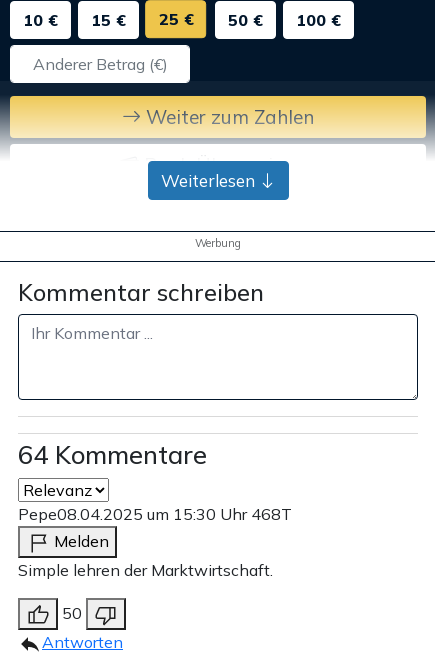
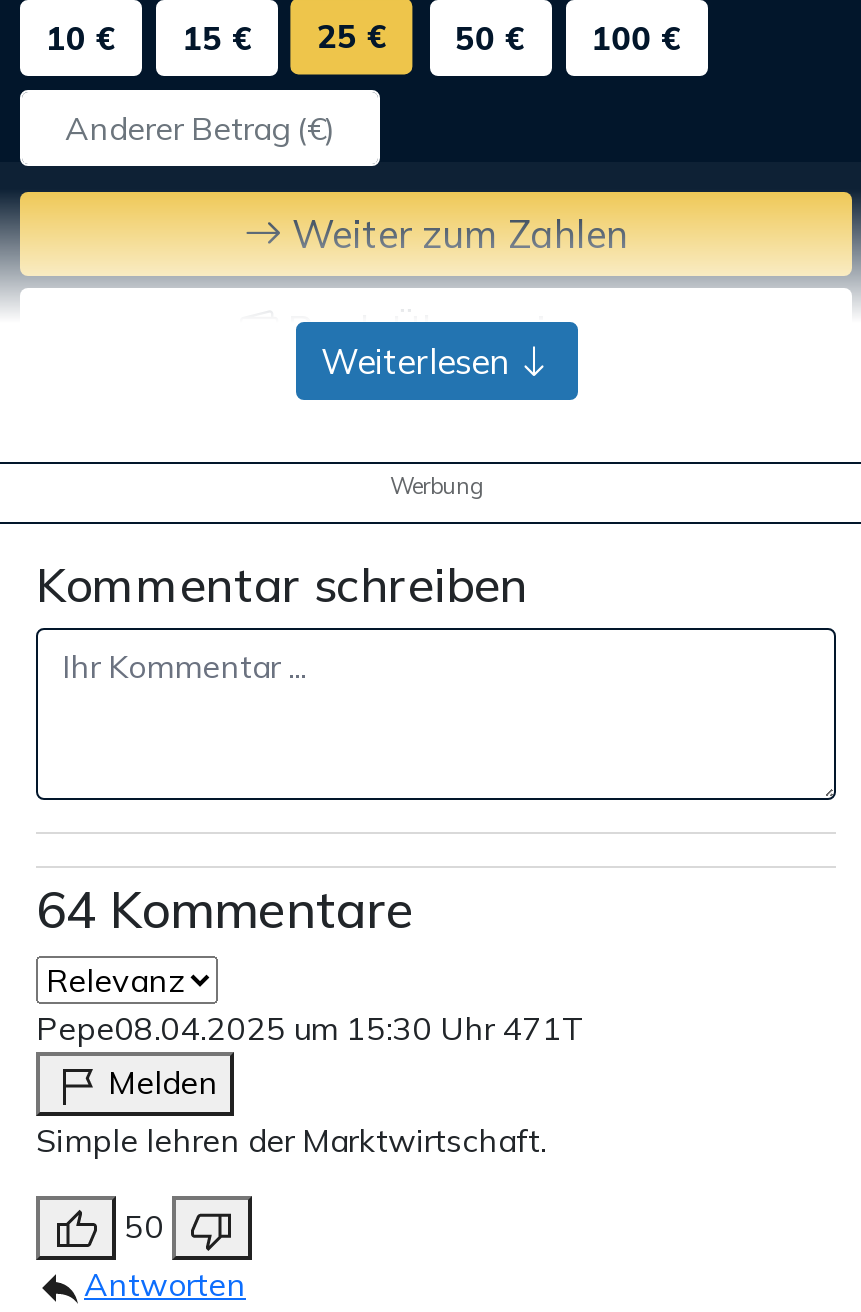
[18,504,292,524] Pepe08.04.2025 um 15:30 Uhr 468T -> [36,1007,584,1047] Pepe08.04.2025 um 15:30 Uhr 471T

